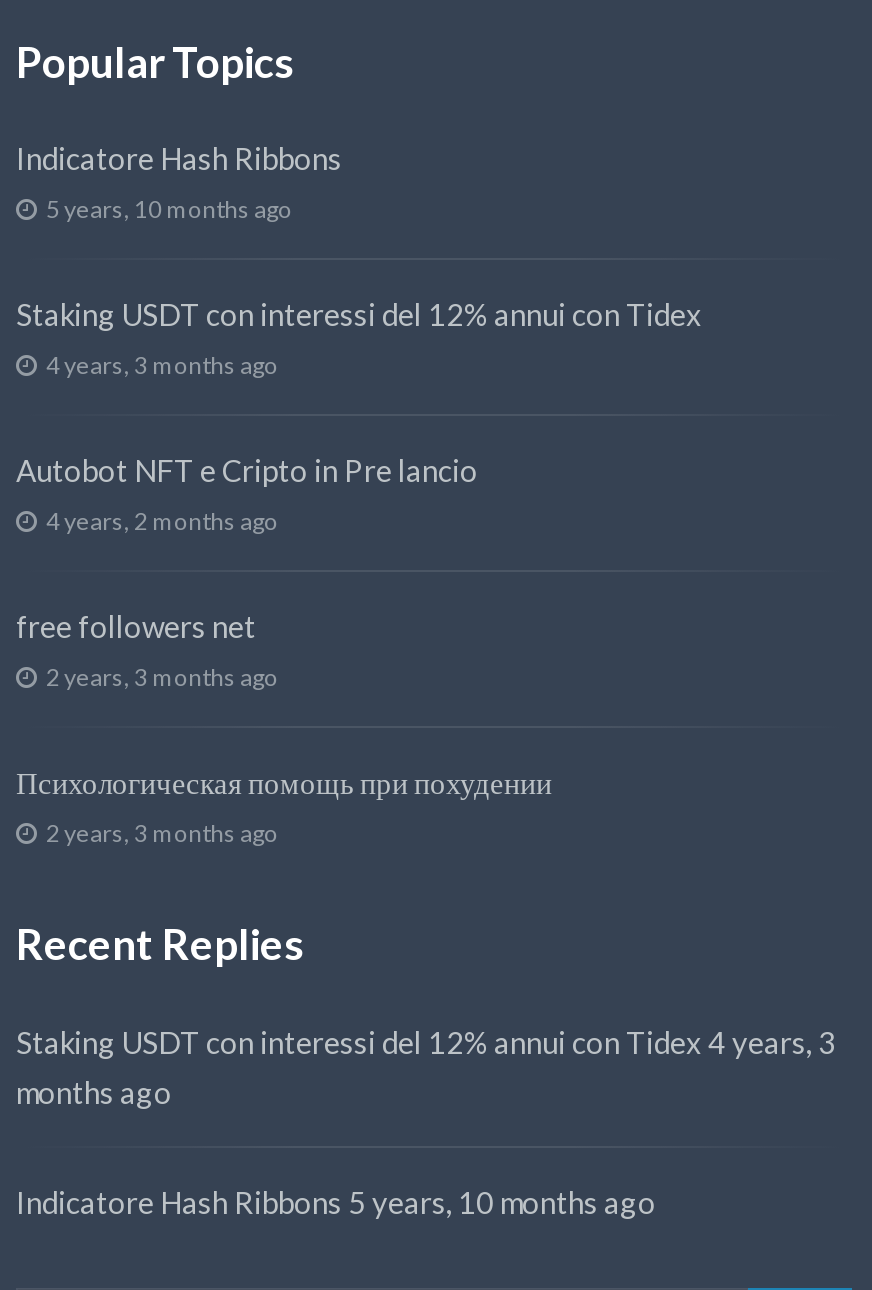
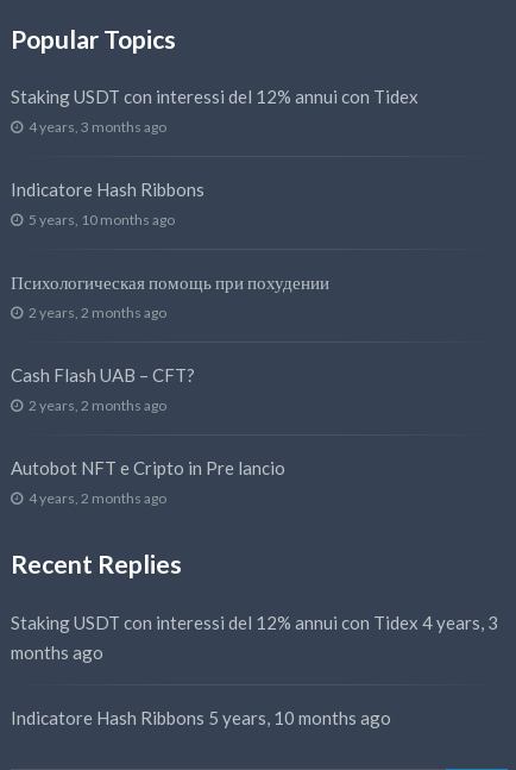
moved [16,140,342,224] -> [11,179,204,229]: Indicatore Hash Ribbons | 5 years, 10 months ago
moved [16,296,702,380] -> [11,86,419,136]: Staking USDT con interessi del 12% annui con Tidex | 4 years, 3 months ago
none -> [11,304,195,414] 2 years, 2 months ago | Cash Flash UAB – CFT? | 2 years, 2 months ago
moved [16,452,478,536] -> [11,457,285,507]: Autobot NFT e Cripto in Pre lancio | 4 years, 2 months ago
[16,608,278,848] free followers net | 2 years, 3 months ago | 2 years, 3 months ago -> none
moved [16,764,552,800] -> [11,271,329,293]: Психологическая помощь при похудении

